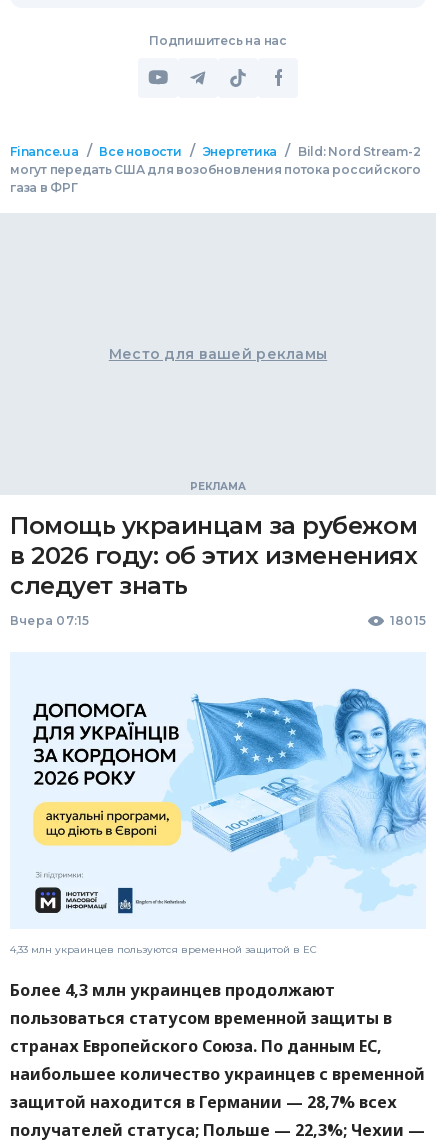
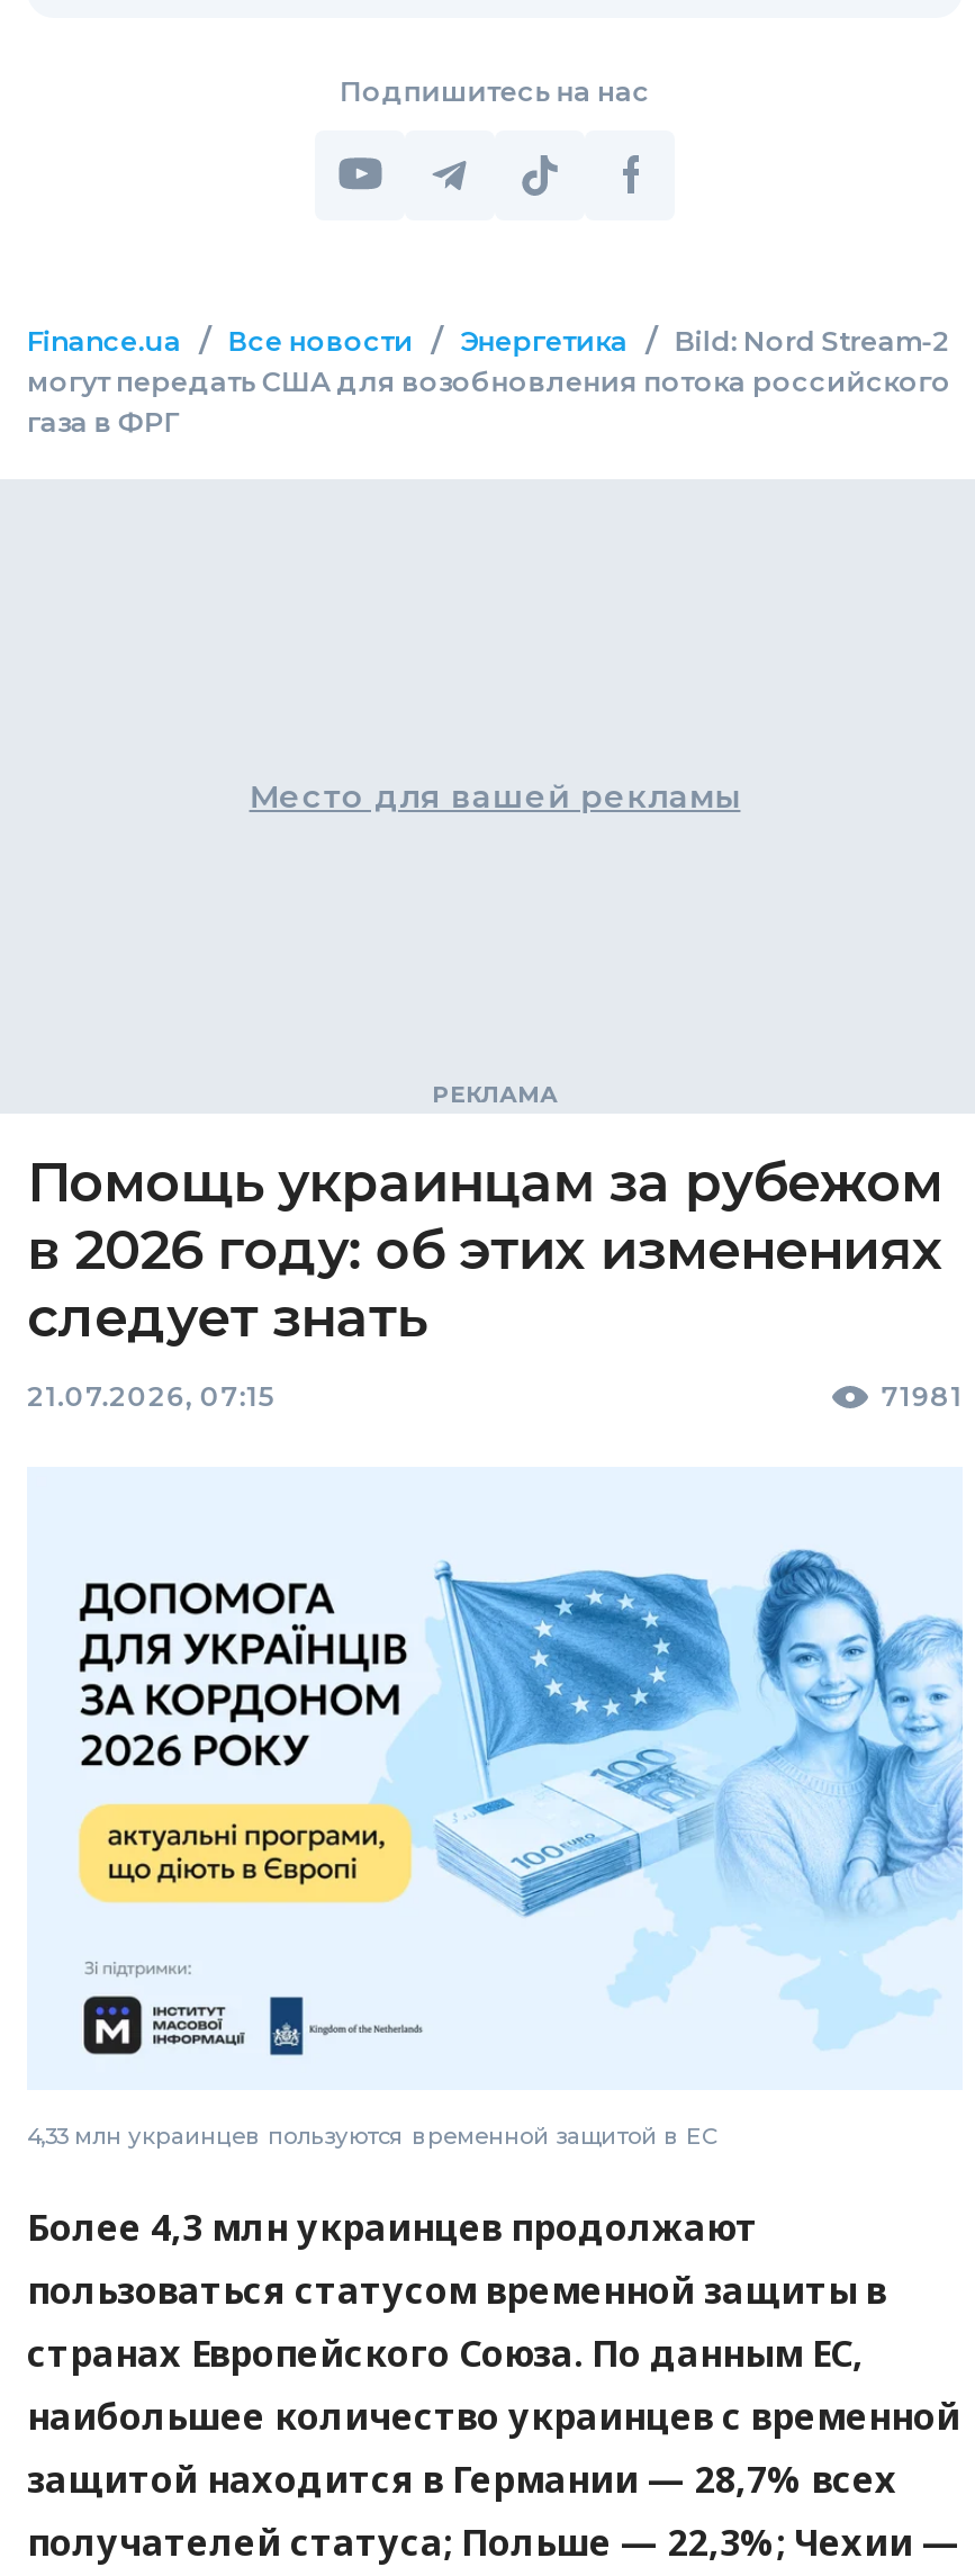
[10,613,426,628] Вчера 07:15 | 18015 -> [27,1378,963,1412] 21.07.2026, 07:15 | 71981

